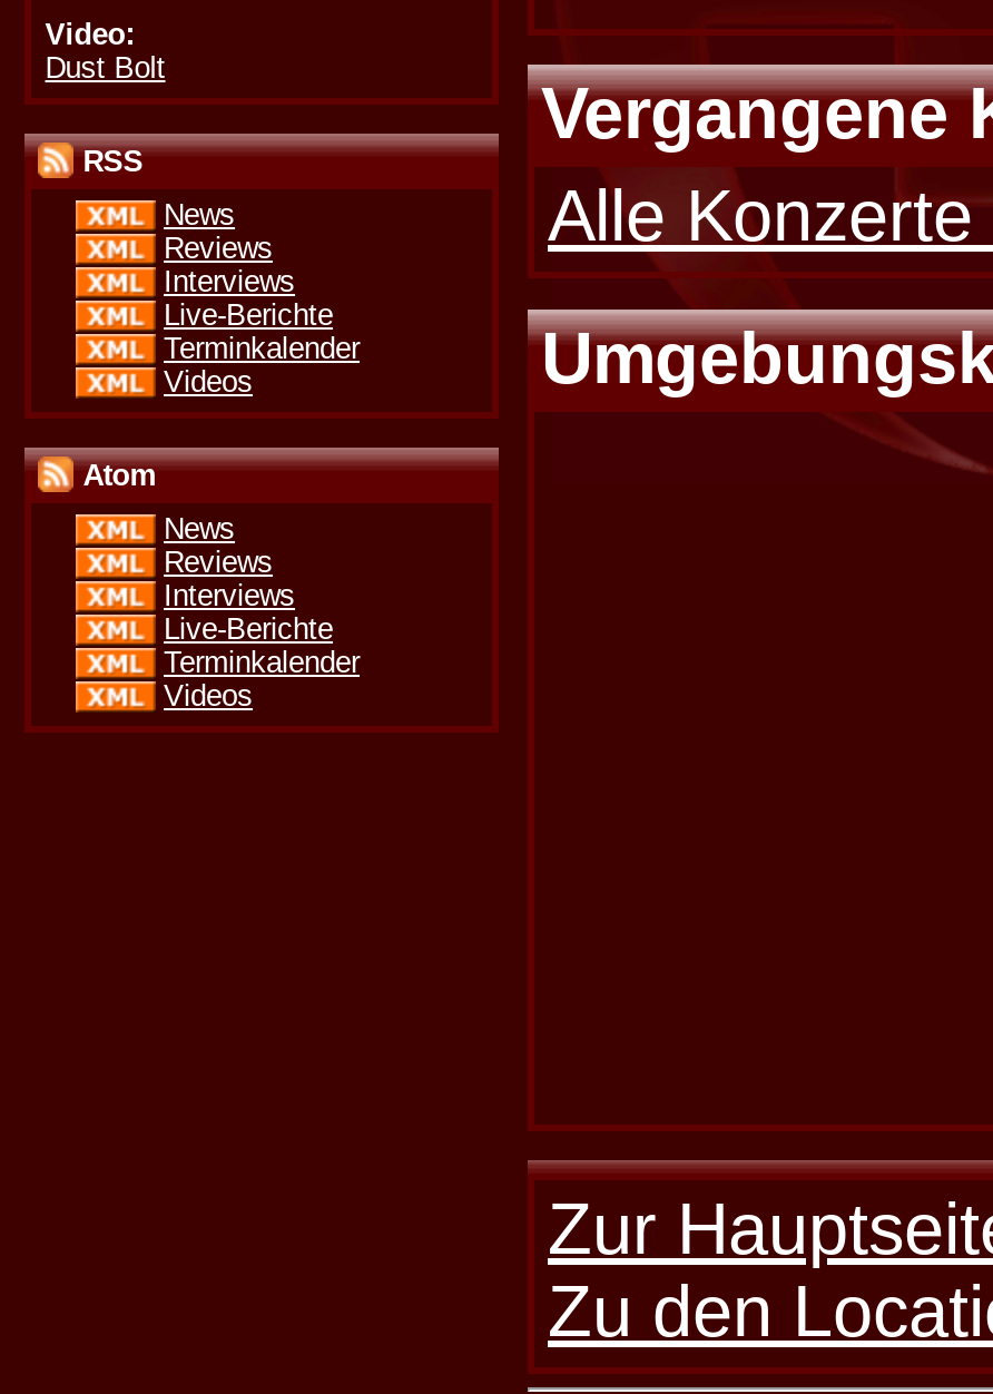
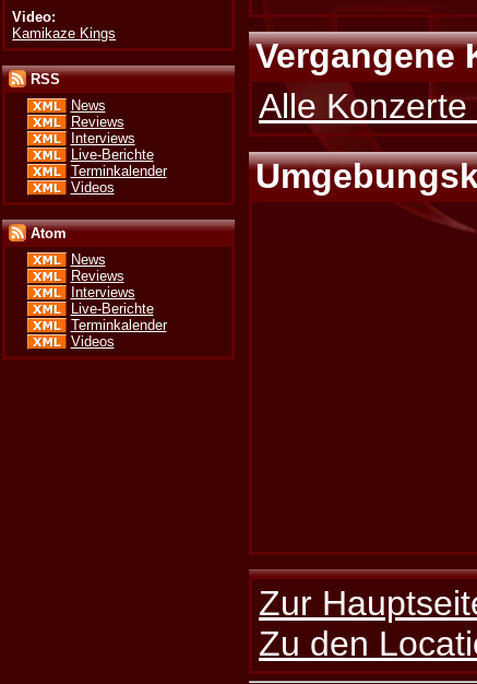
[45,50,165,84] Dust Bolt -> [12,25,116,41] Kamikaze Kings

